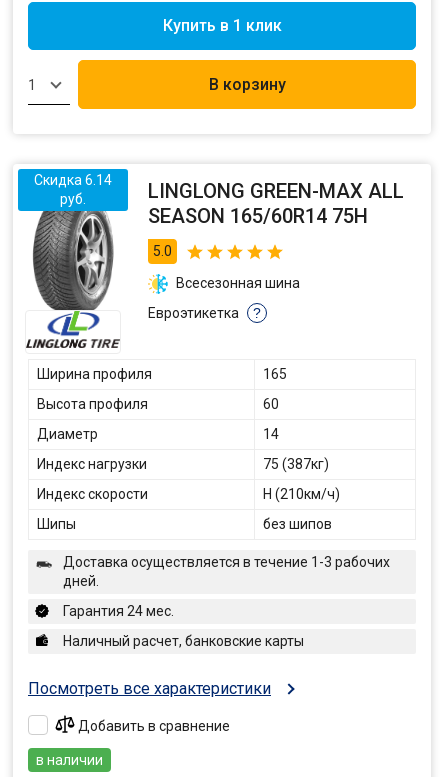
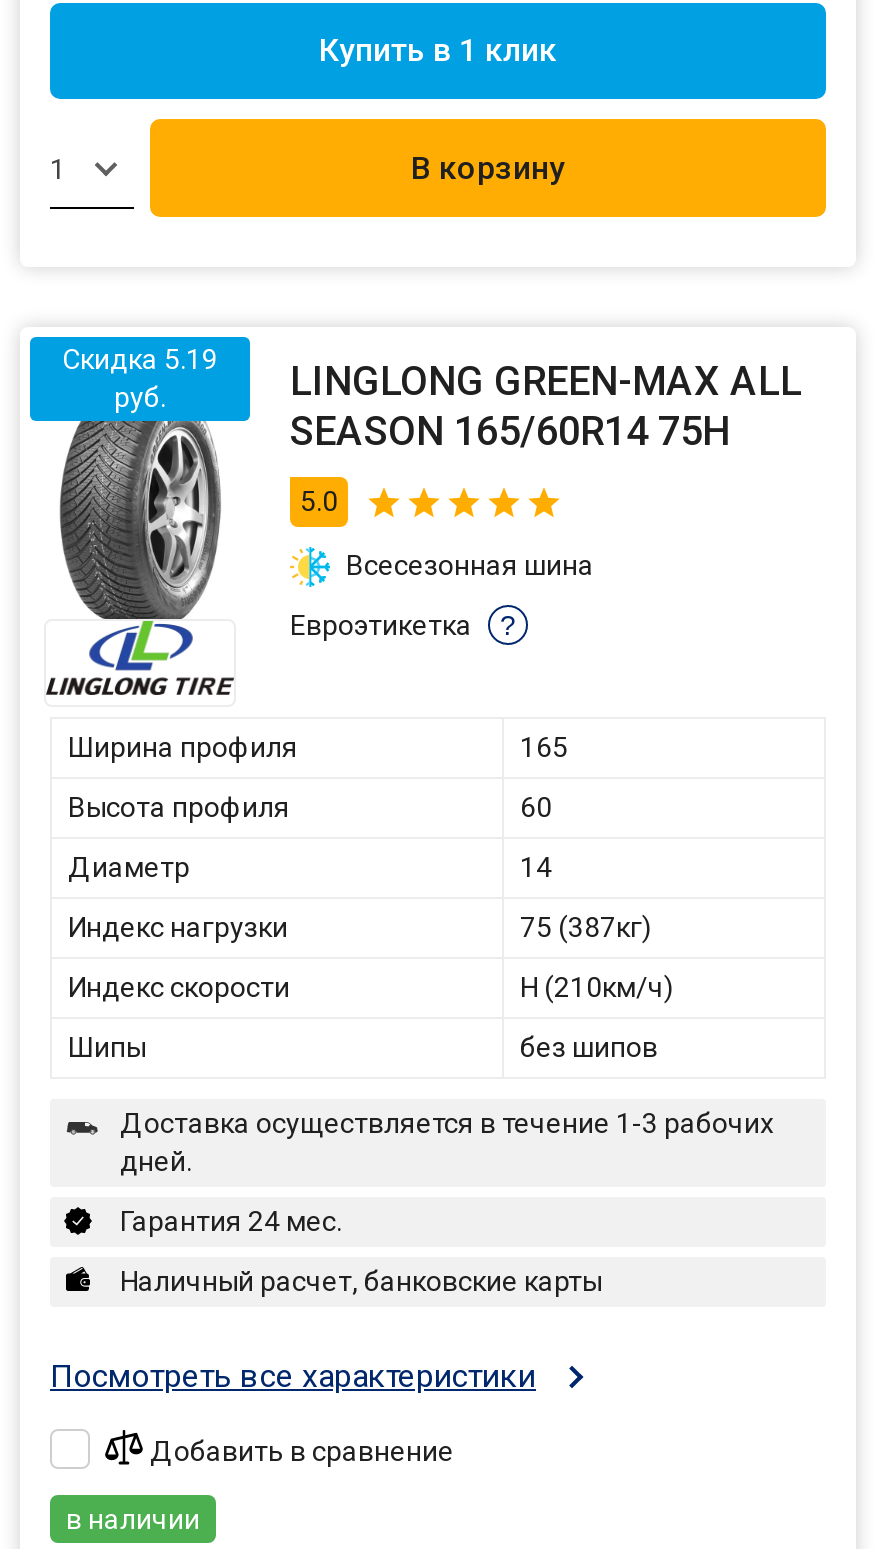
[34,172,112,188] Скидка 6.14 -> [62,343,218,375] Скидка 5.19

